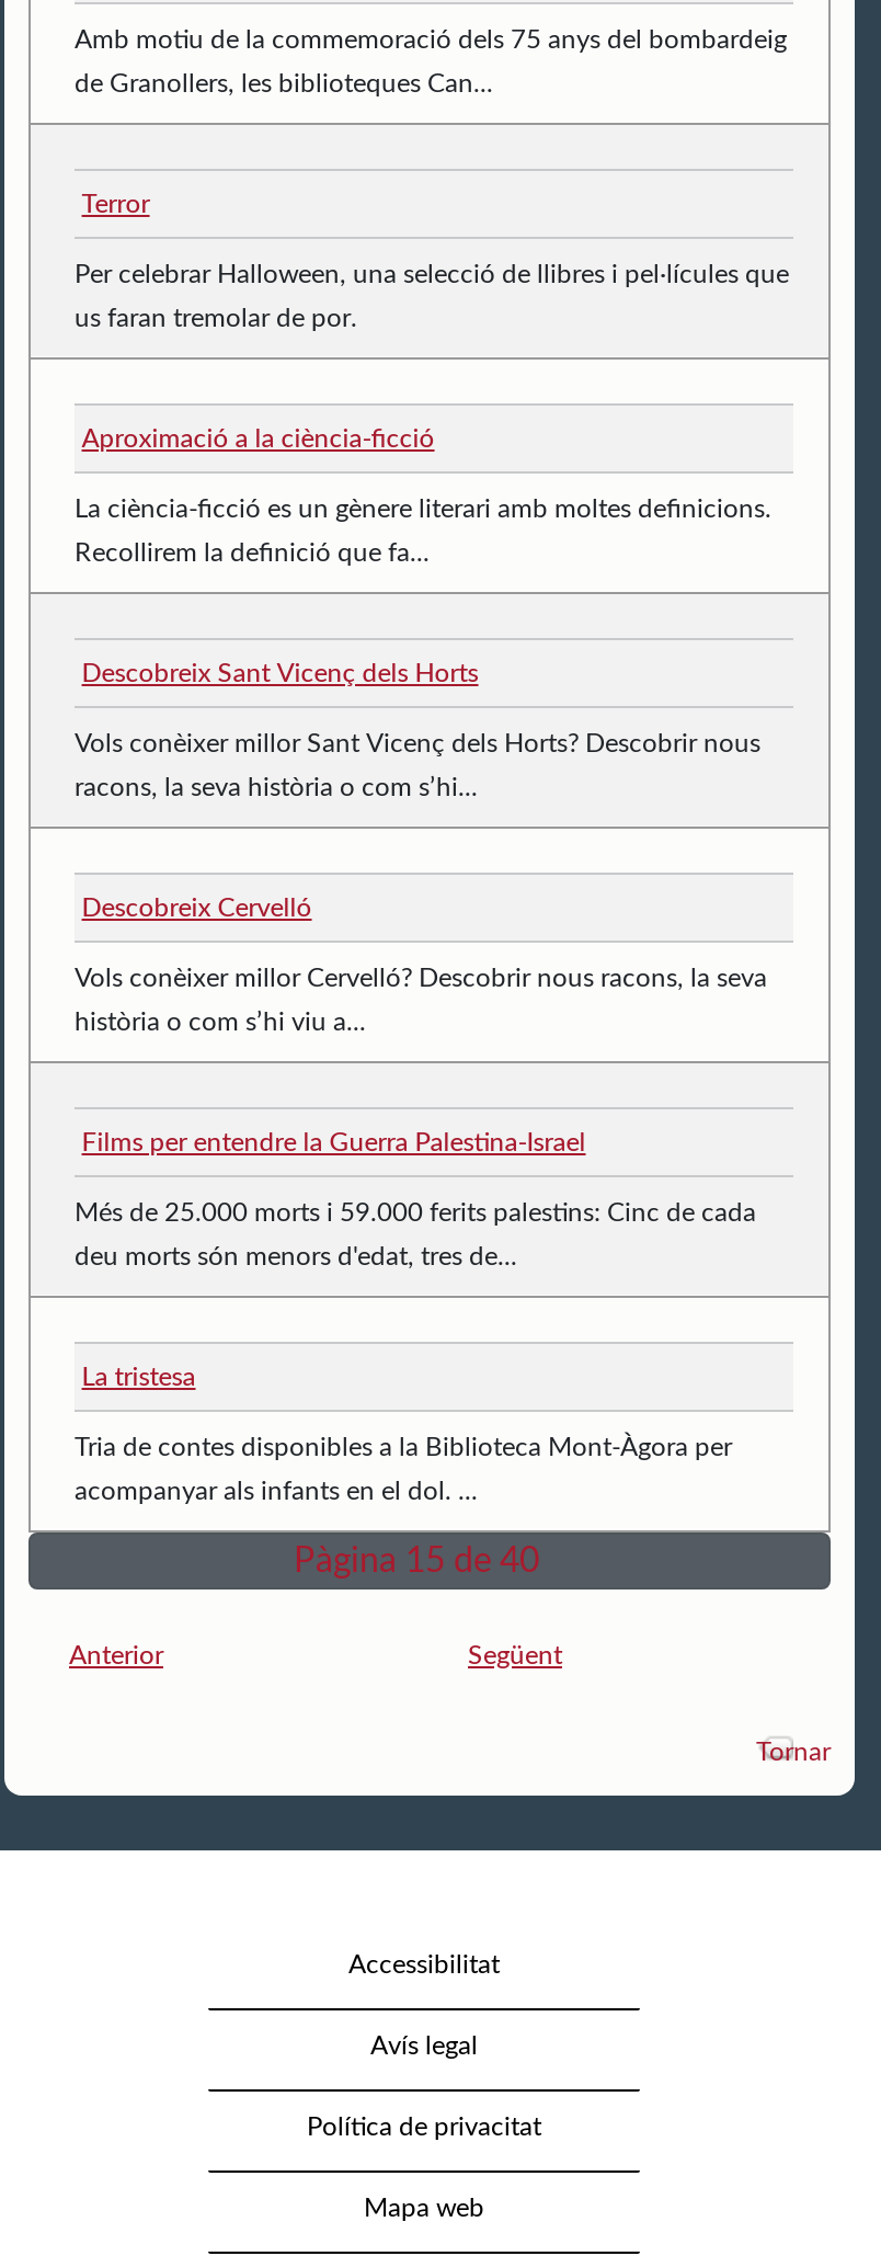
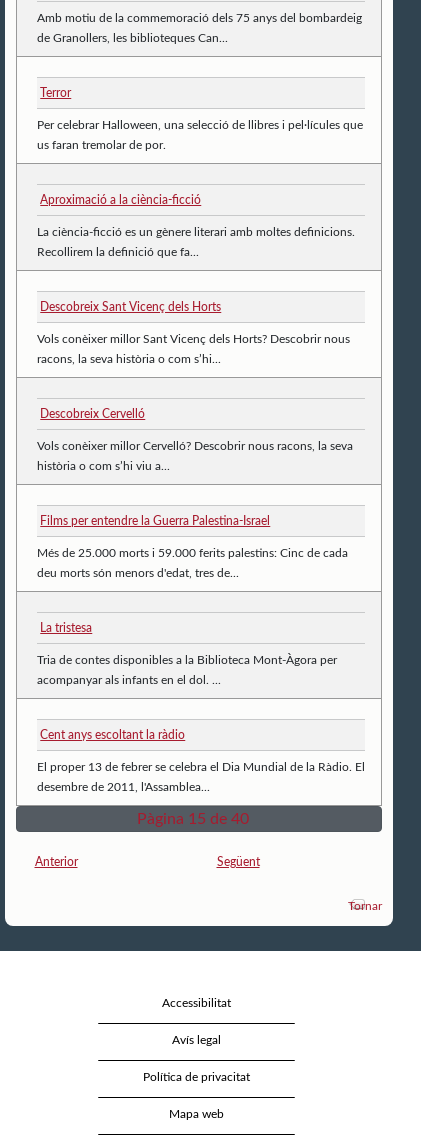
none -> [37,729,365,793] Cent anys escoltant la ràdio | El proper 13 de febrer se celebra el Dia Mundial de la Ràdio. El | desembre de 2011, l'Assamblea...

